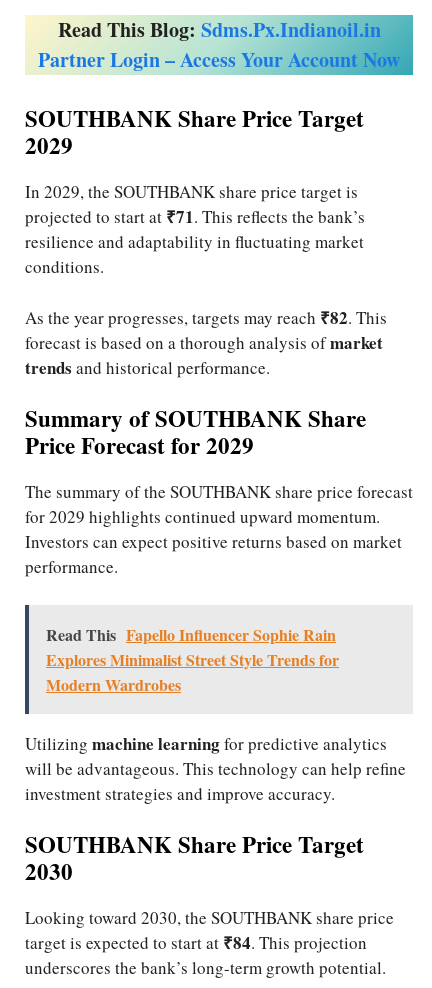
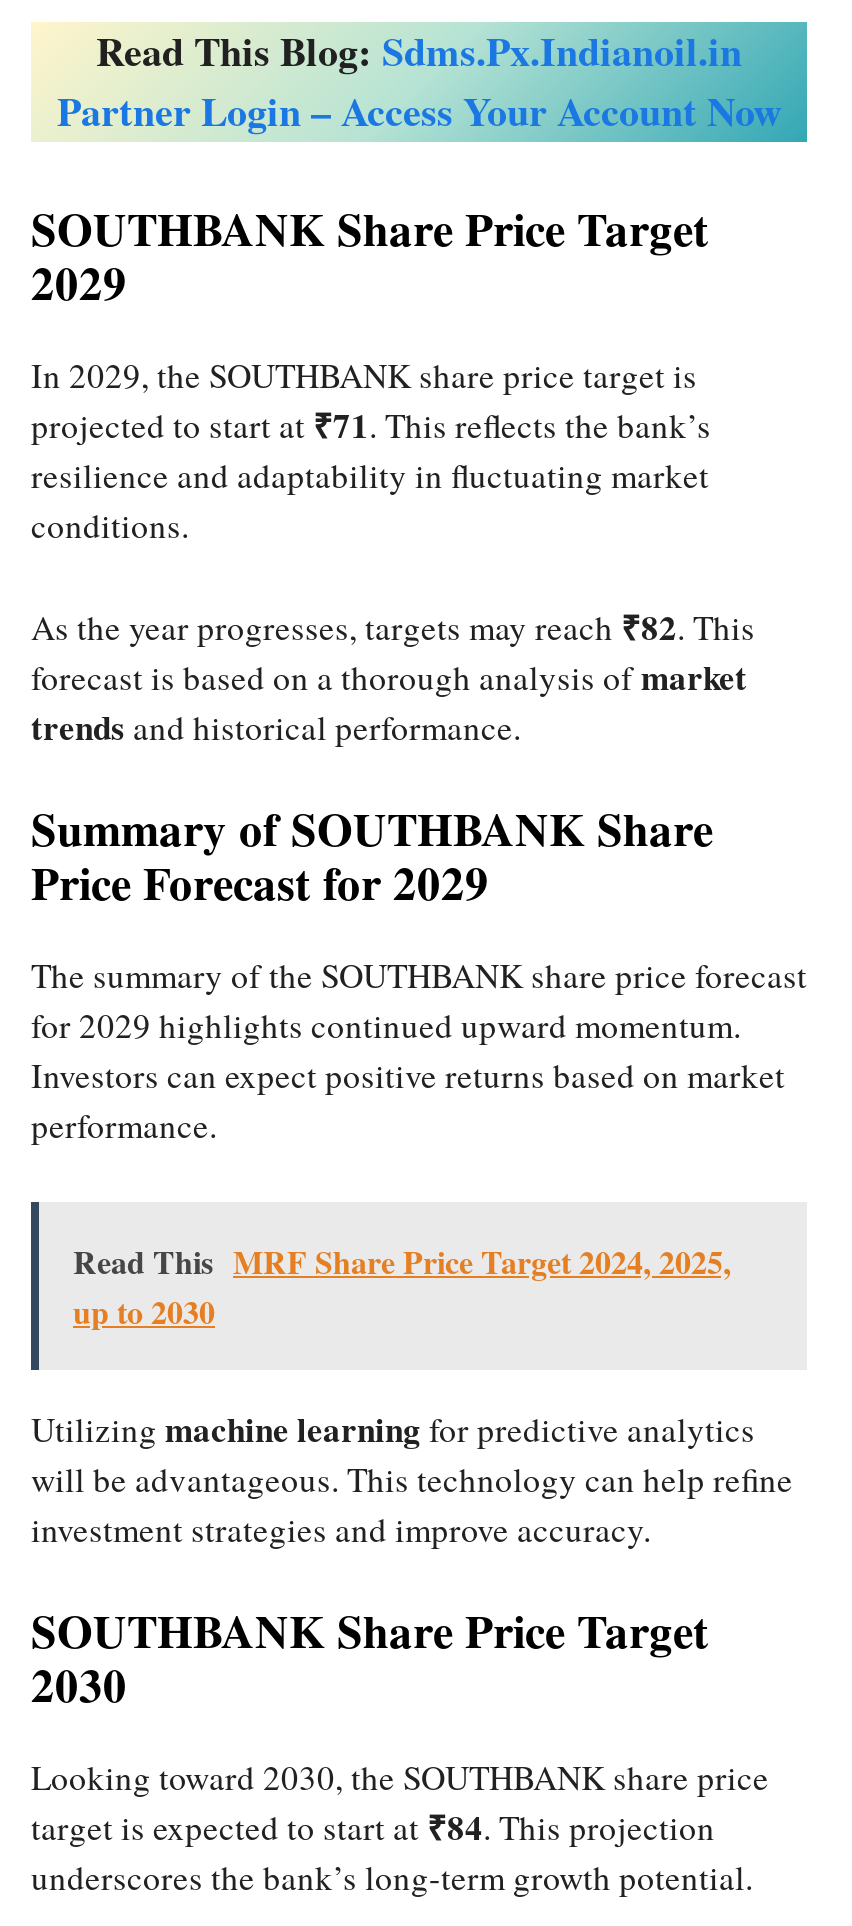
[46,623,339,696] Read This Fapello Influencer Sophie Rain | Explores Minimalist Street Style Trends for | Modern Wardrobes -> [73,1237,731,1333] Read This MRF Share Price Target 2024, 2025, | up to 2030

